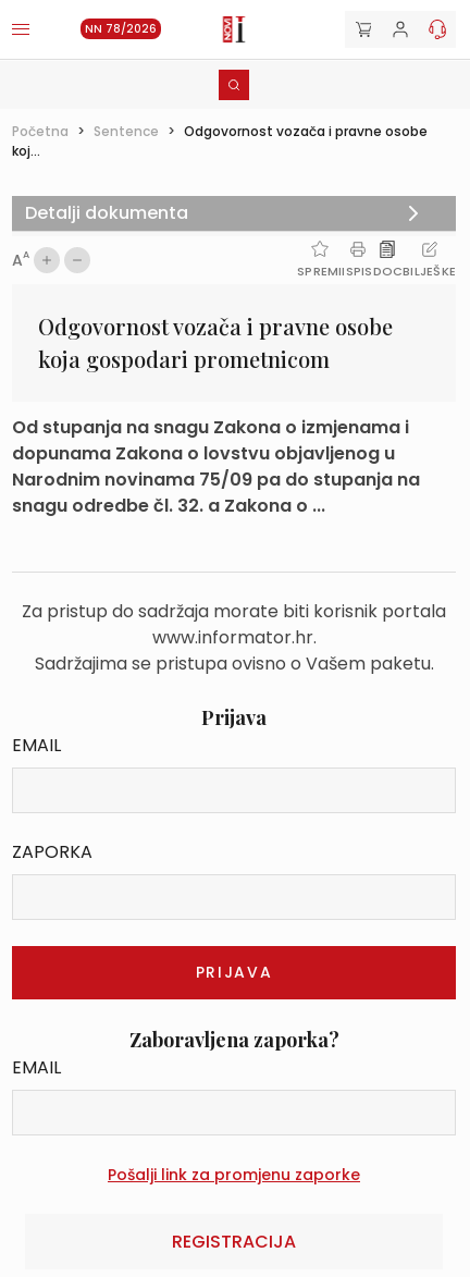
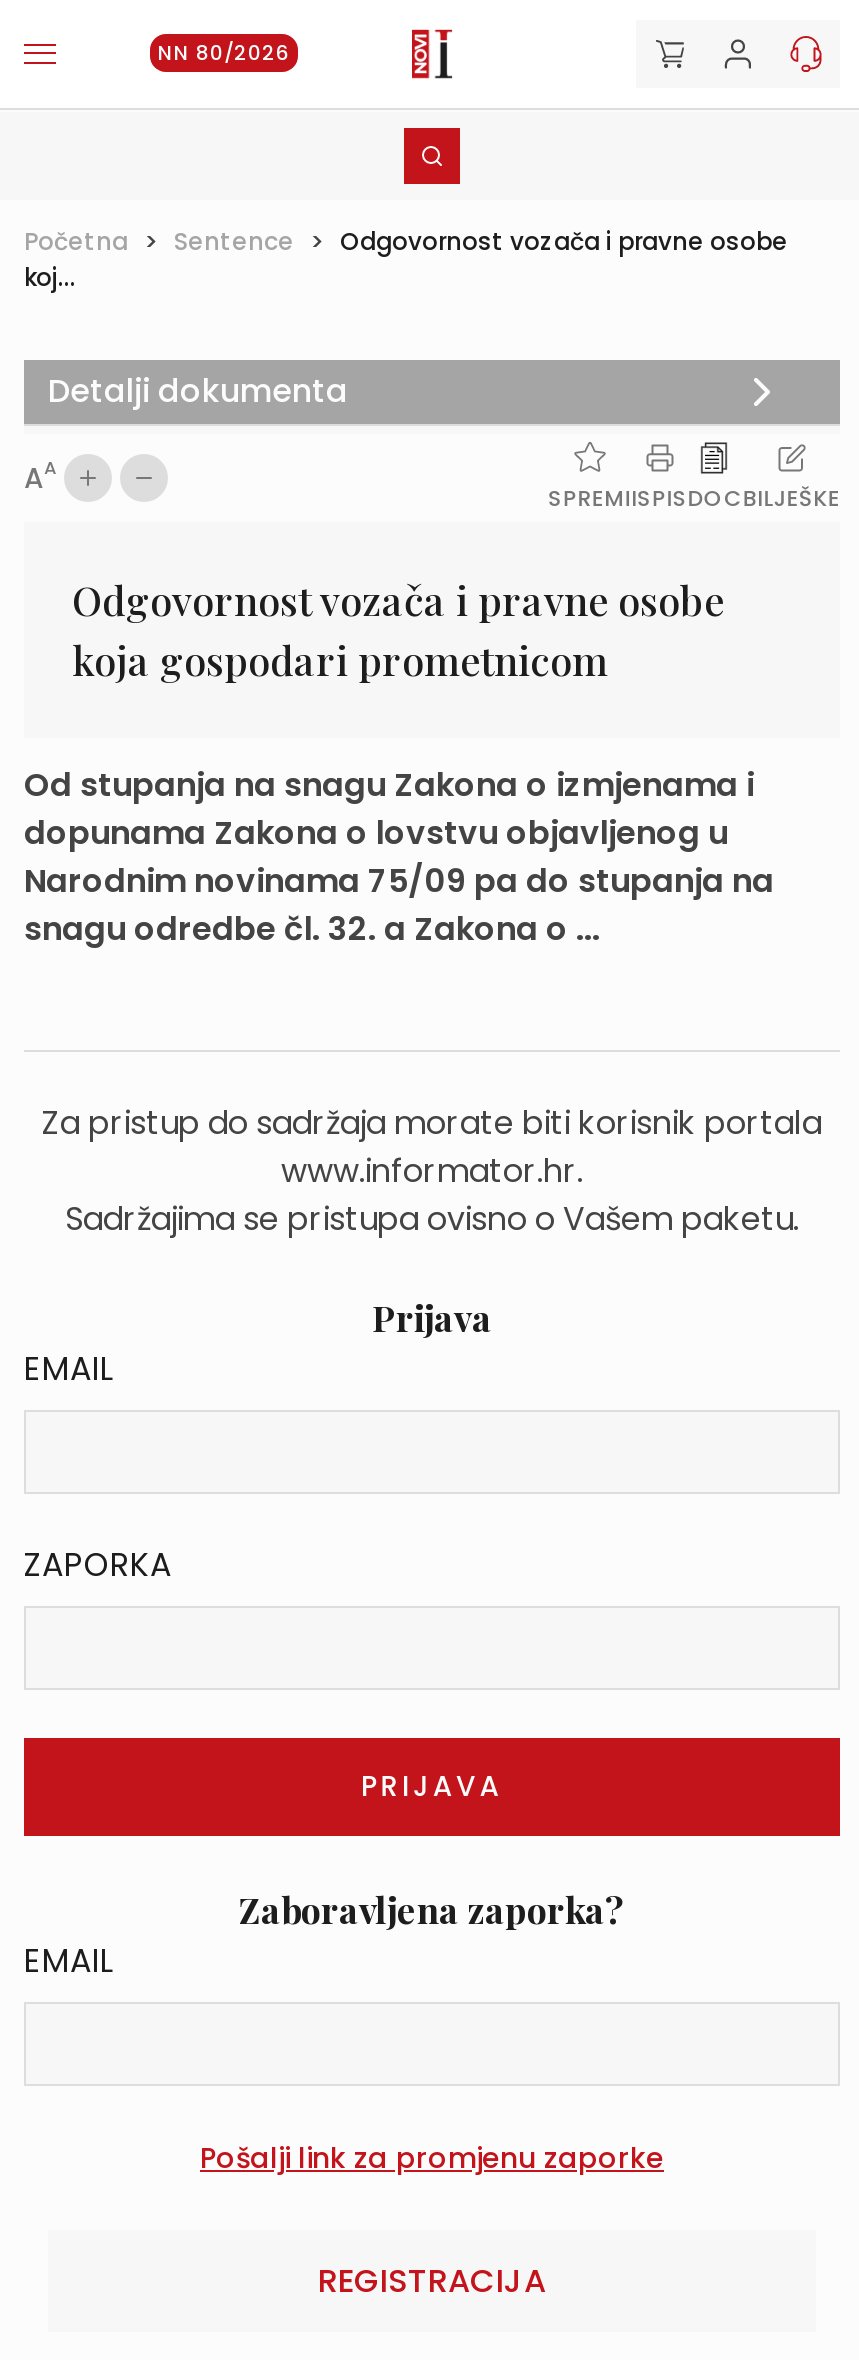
[85,21,157,37] NN 78/2026 -> [158,38,290,68] NN 80/2026

